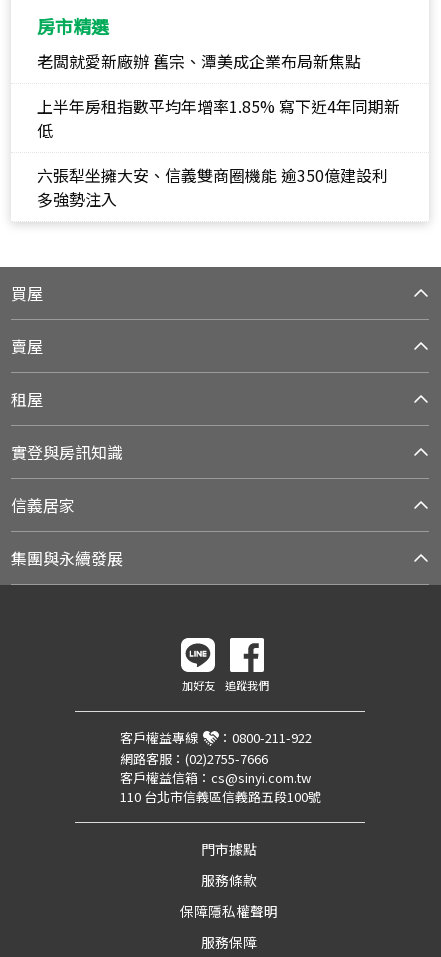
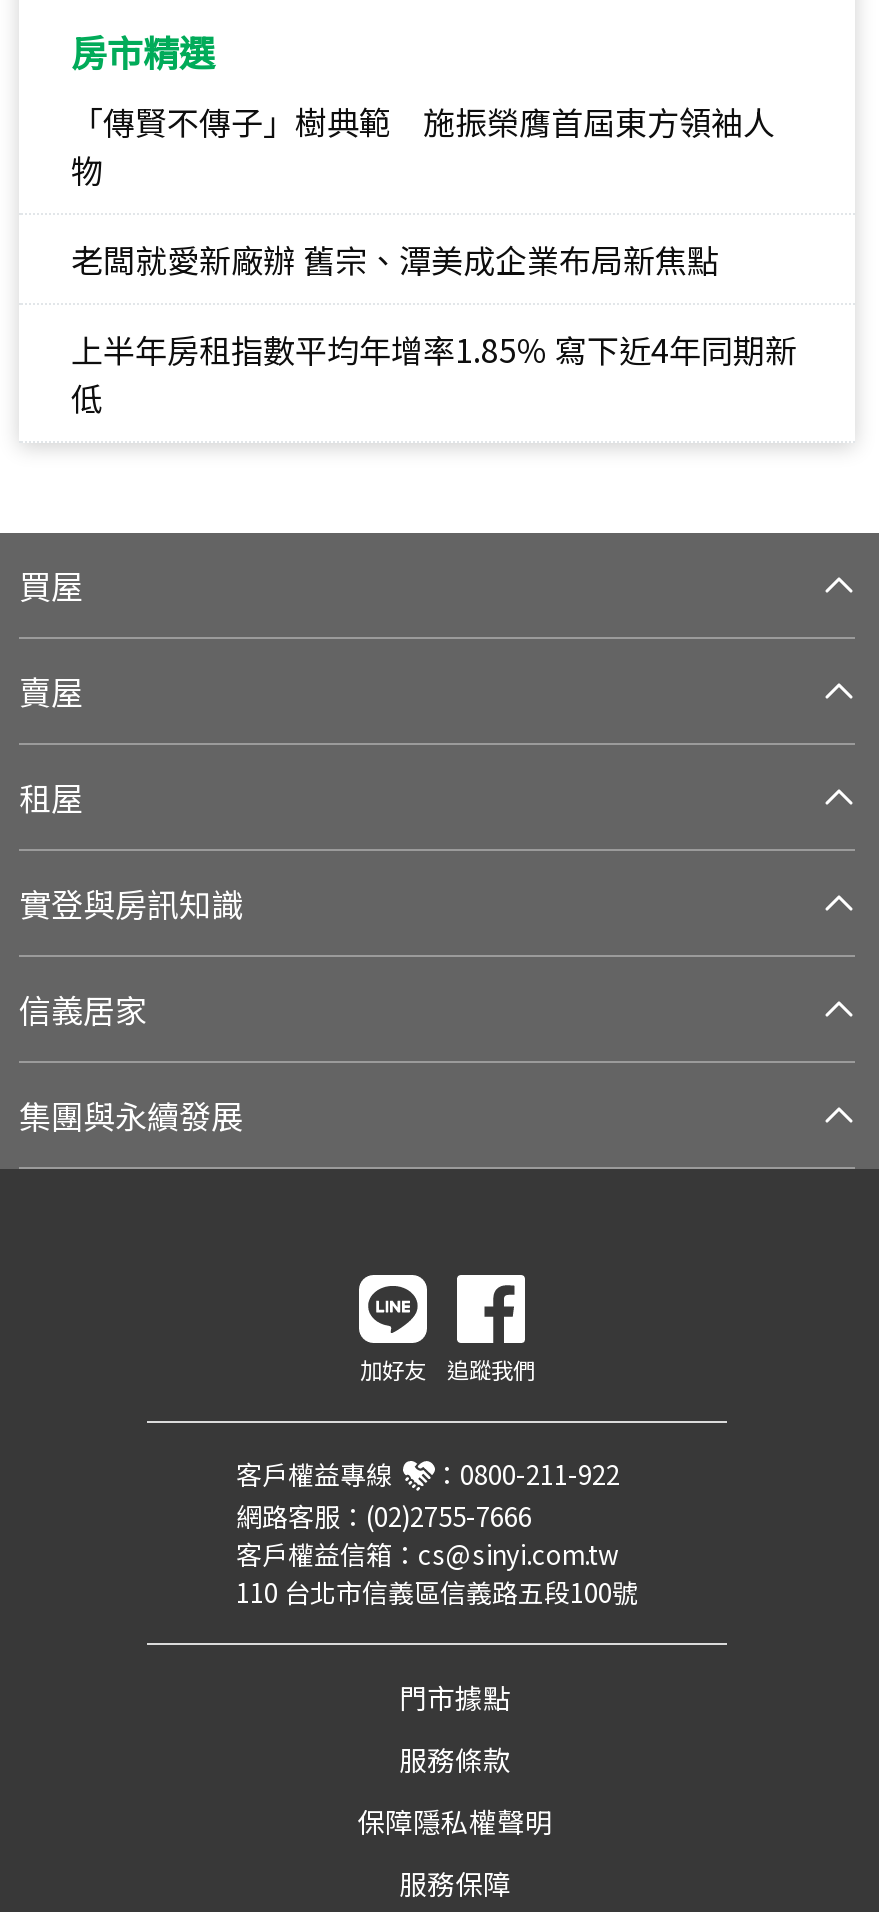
none -> [71,97,775,193] 「傳賢不傳子」樹典範 施振榮膺首屆東方領袖人 | 物
moved [37,49,361,142] -> [71,235,719,421]: 老闆就愛新廠辦 舊宗、潭美成企業布局新焦點 | 低
[37,163,388,211] 六張犁坐擁大安、信義雙商圈機能 逾350億建設利 | 多強勢注入 -> none

